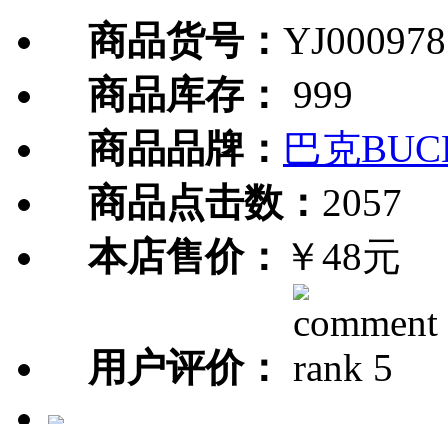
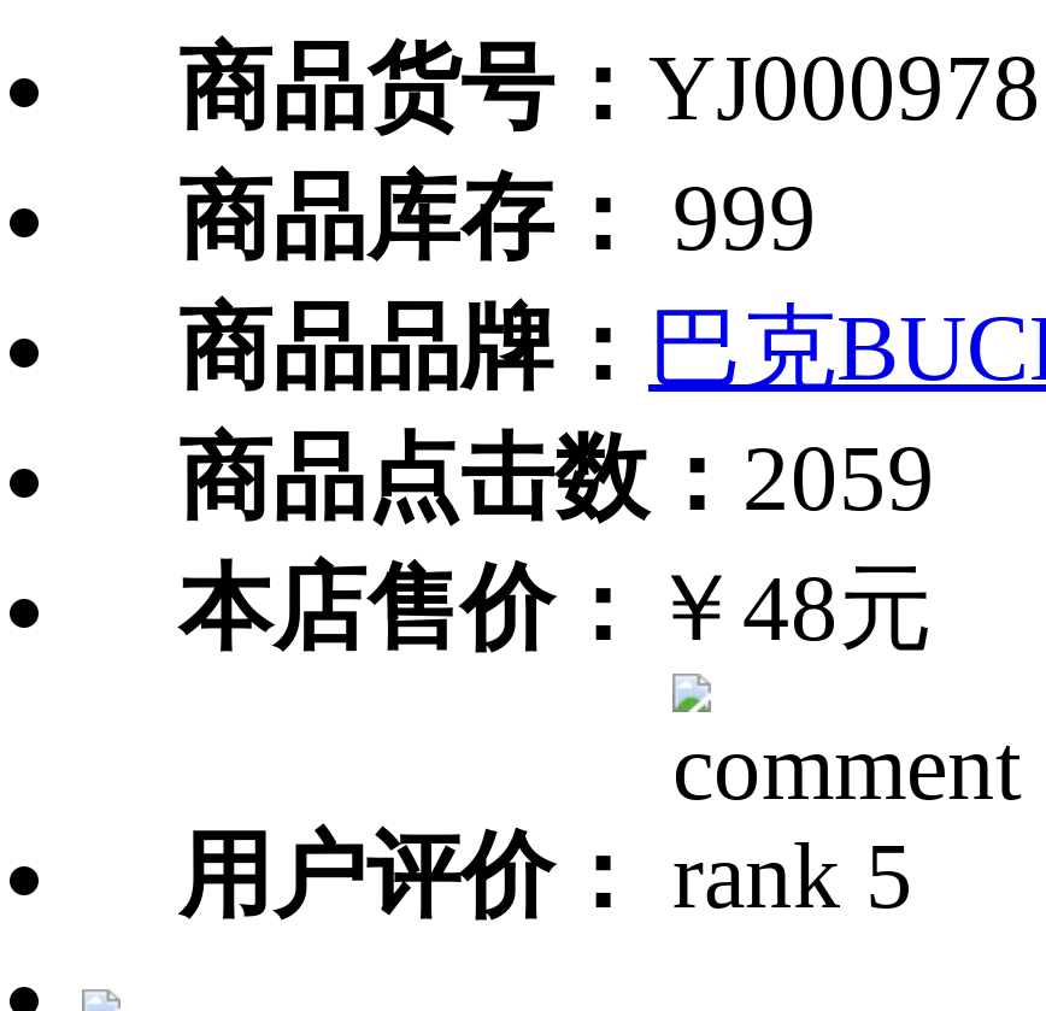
[88,181,402,224] 商品点击数：2057 -> [178,426,935,530] 商品点击数：2059

